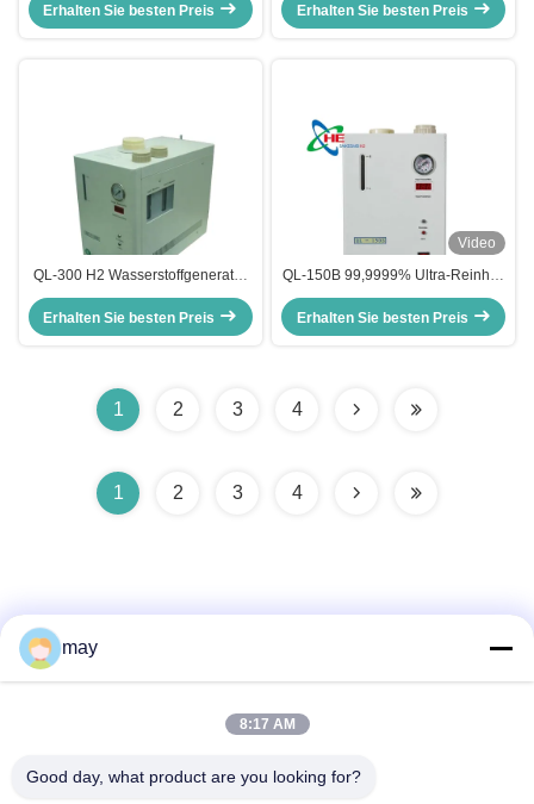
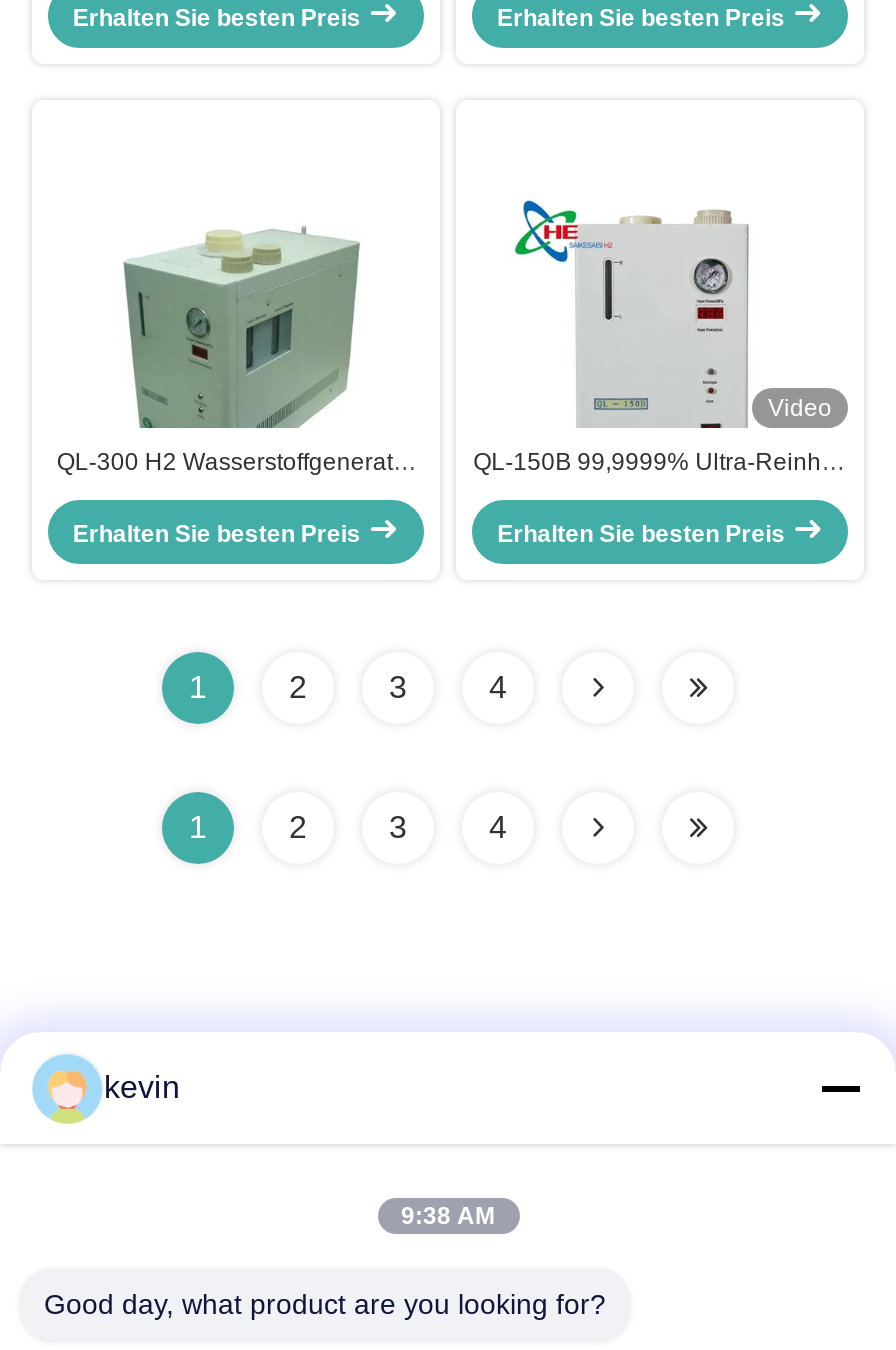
[62,637,98,657] may -> [104,1070,180,1104] kevin
[239,716,295,733] 8:17 AM -> [401,1202,495,1230] 9:38 AM

